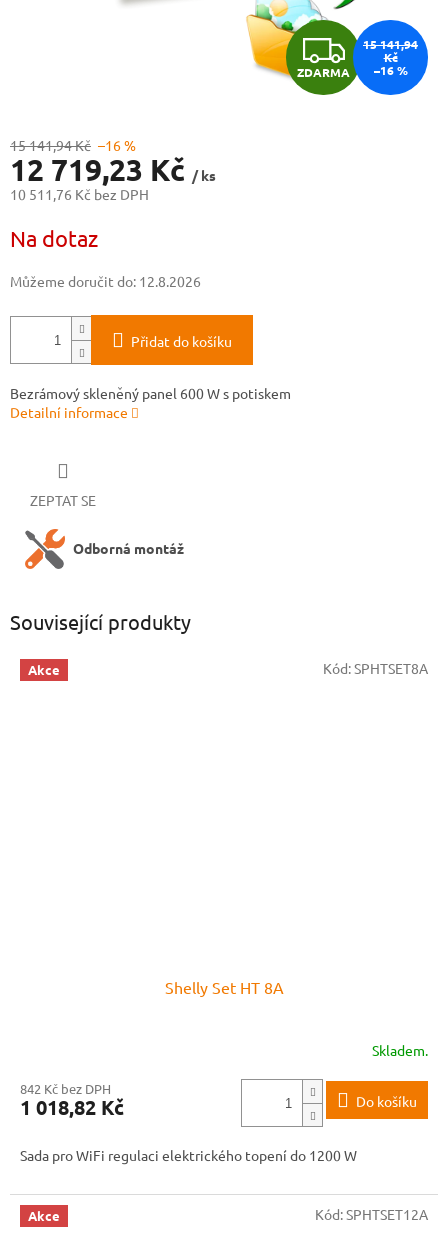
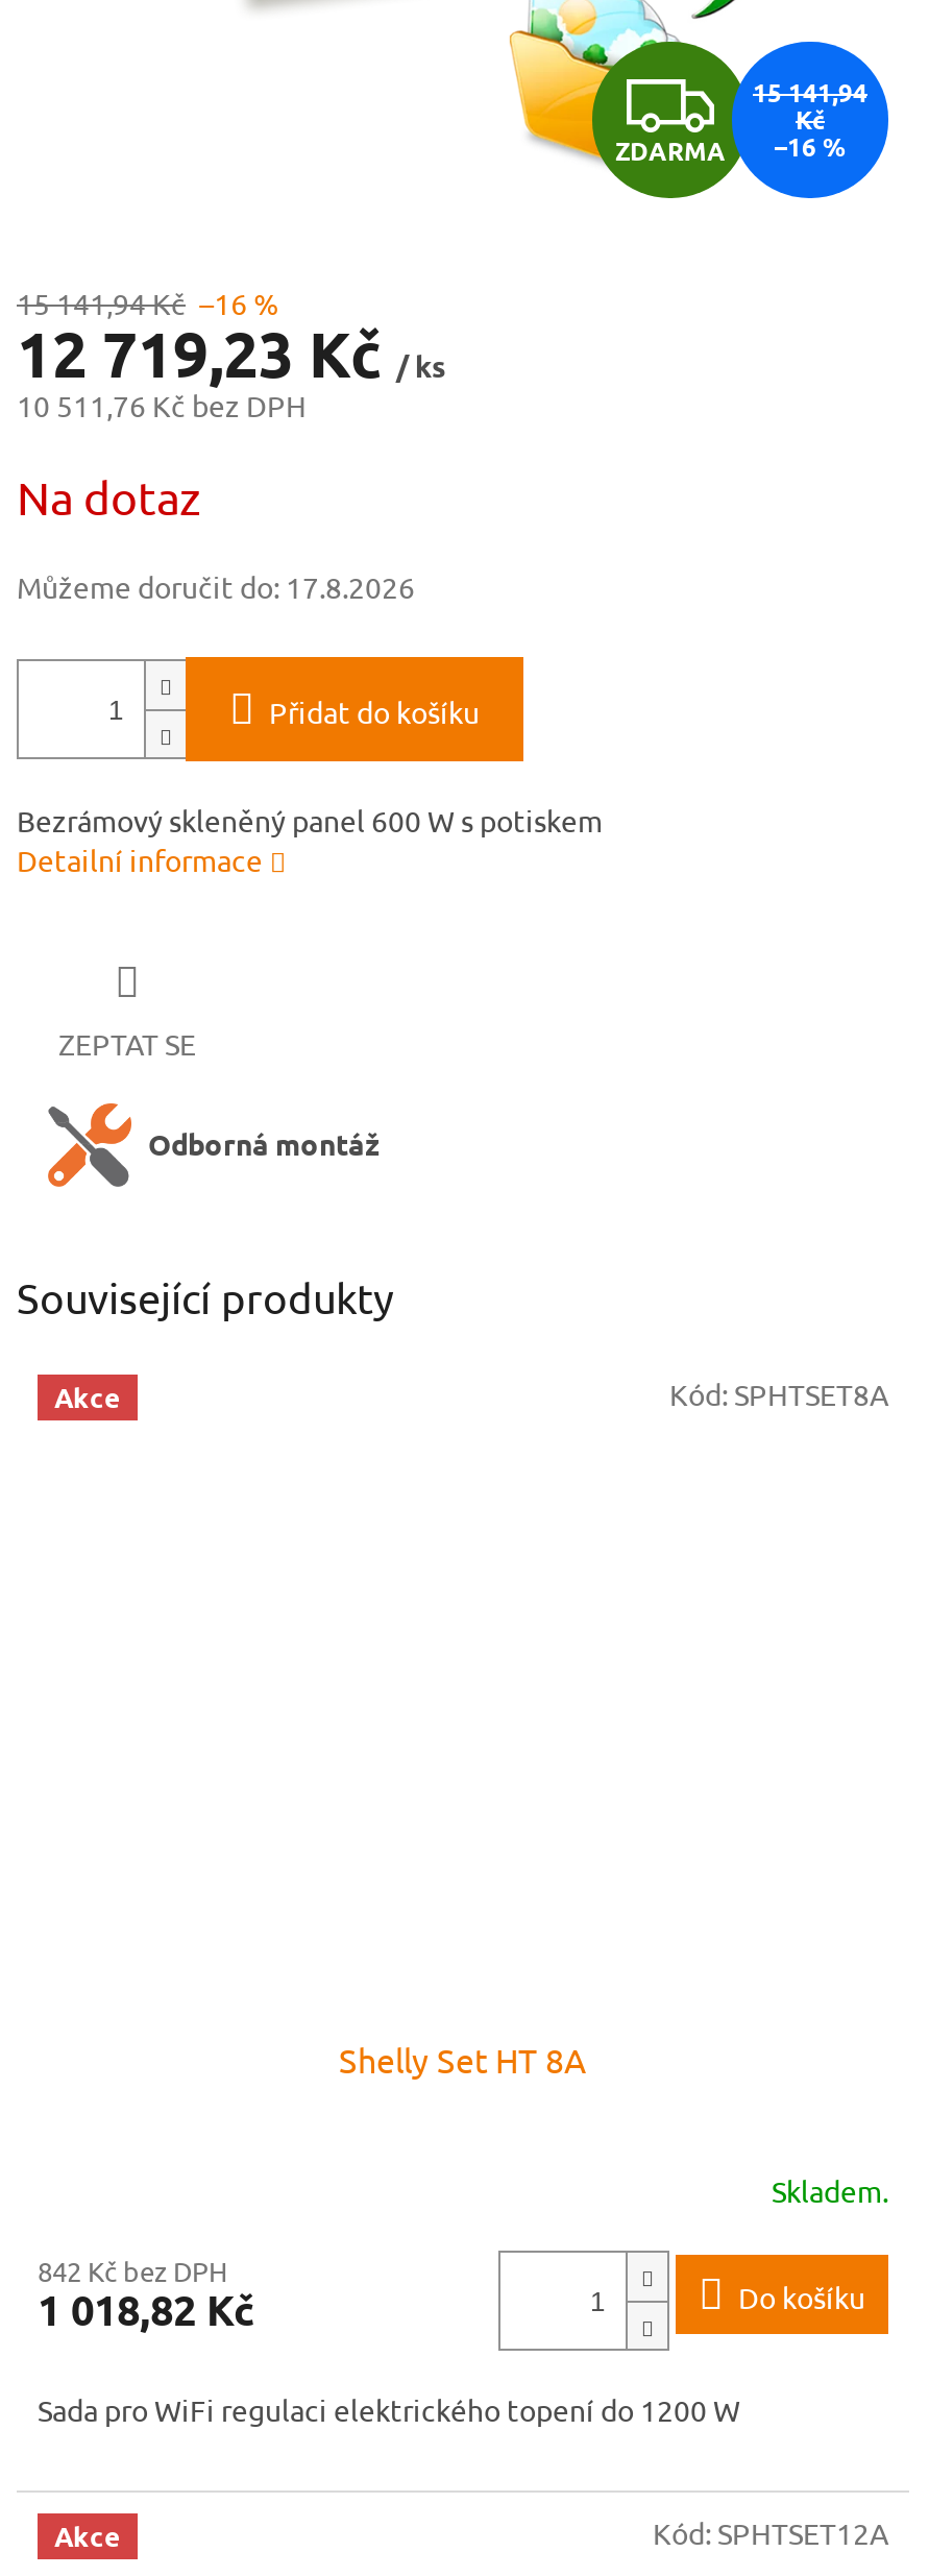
[10,272,201,290] Můžeme doručit do: 12.8.2026 -> [17,568,415,606] Můžeme doručit do: 17.8.2026

